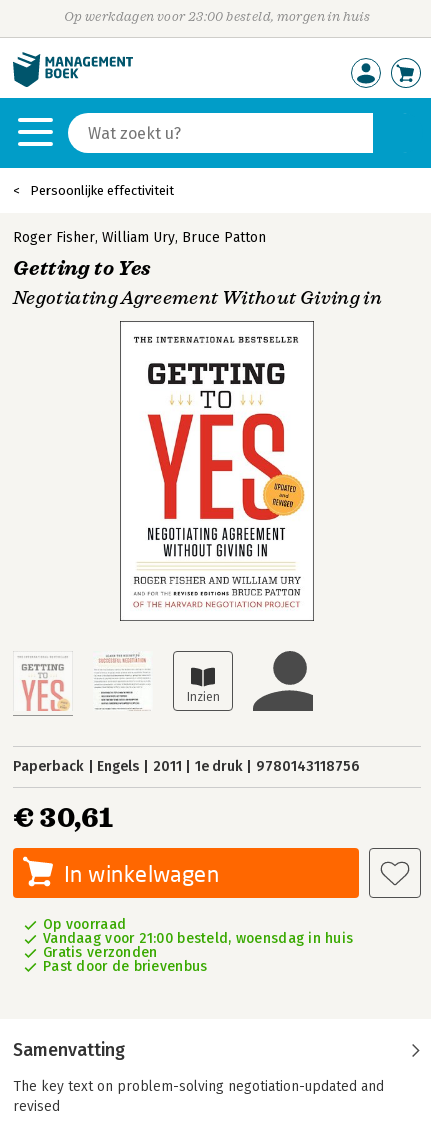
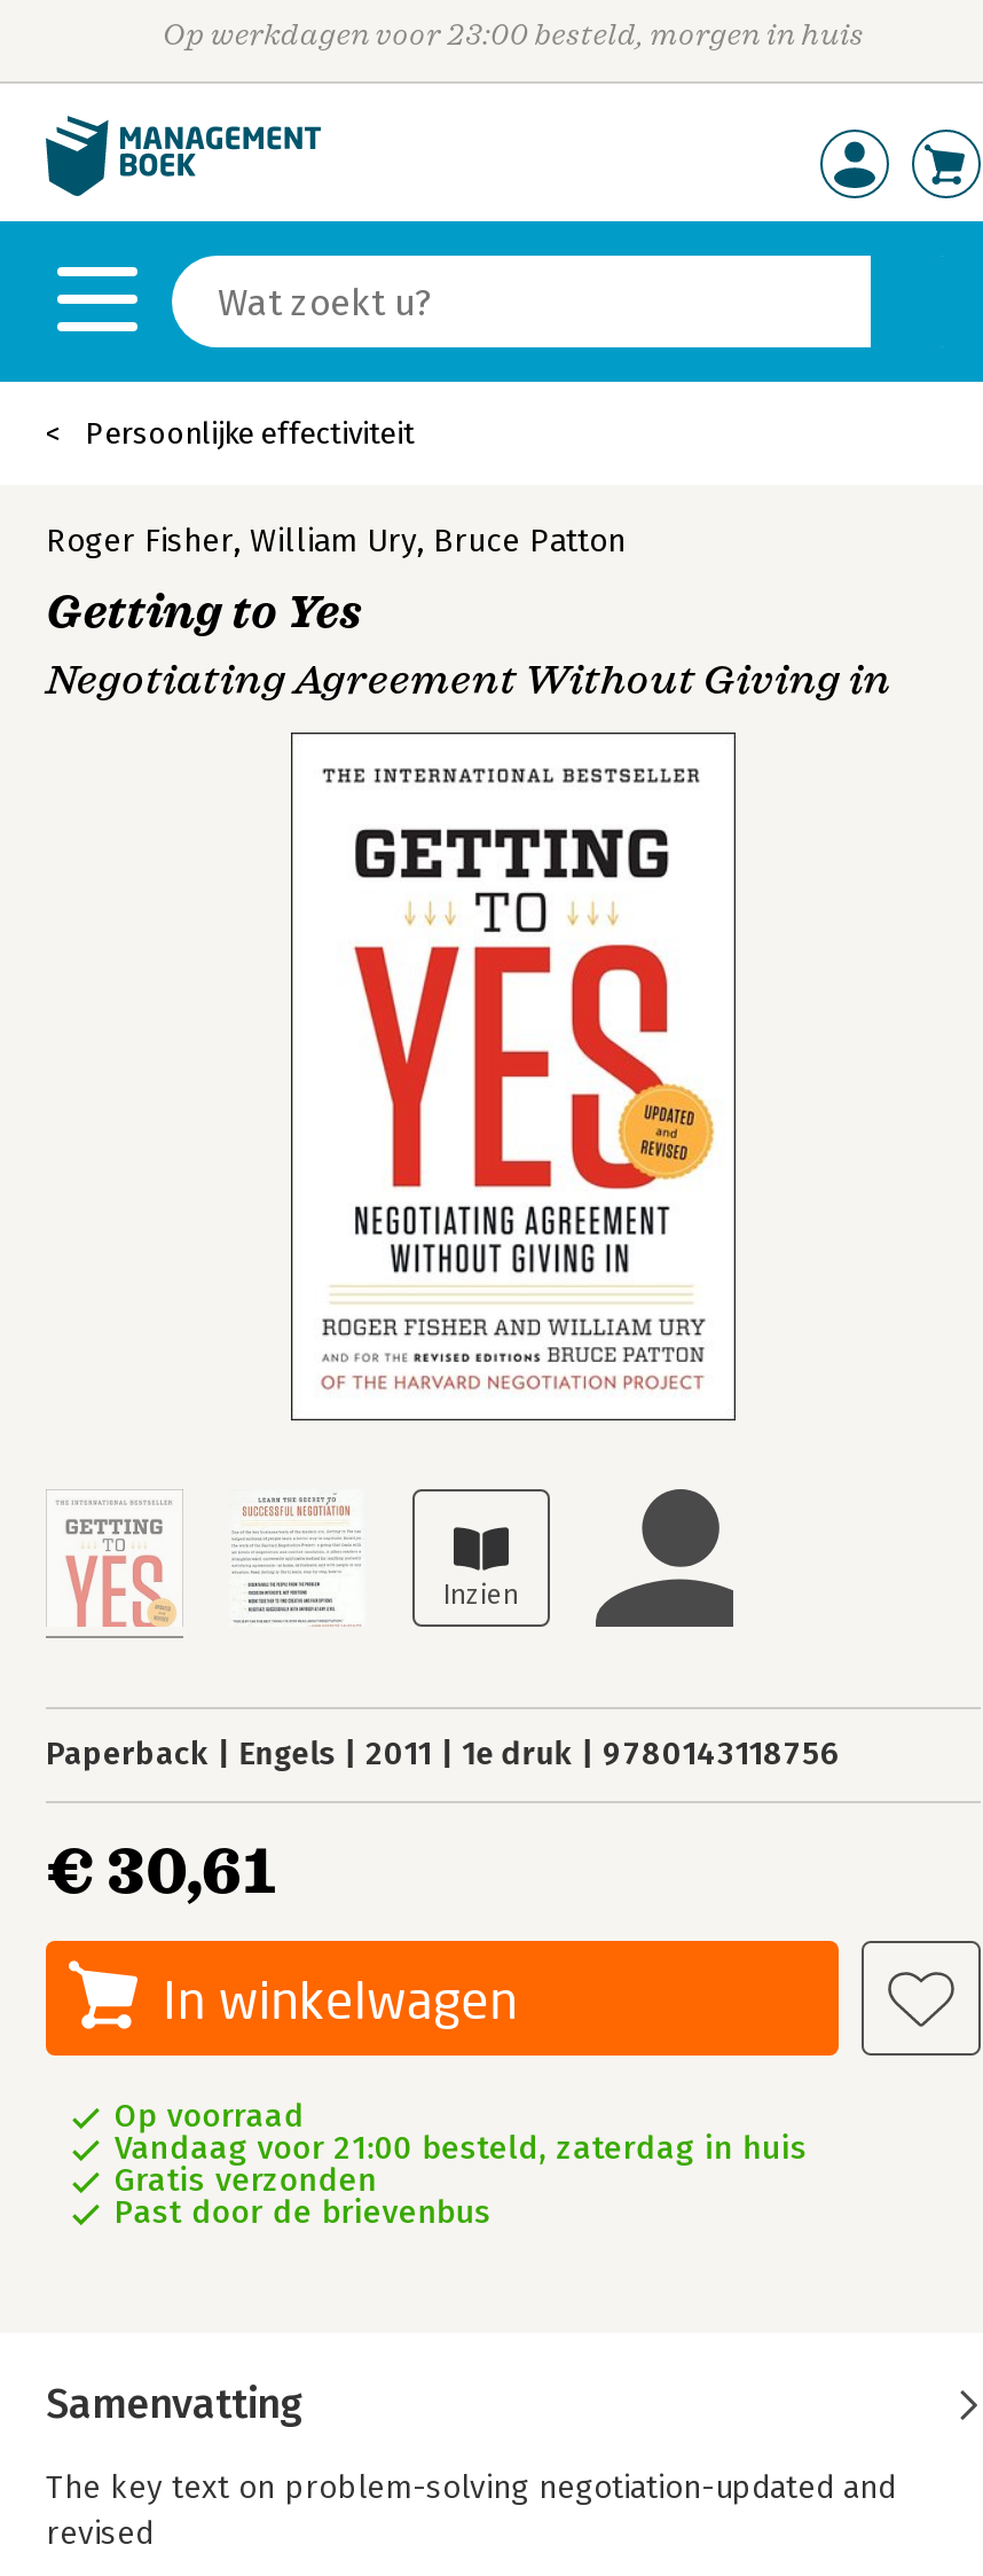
[43,930,353,947] Vandaag voor 21:00 besteld, woensdag in huis -> [115,2129,807,2168] Vandaag voor 21:00 besteld, zaterdag in huis

